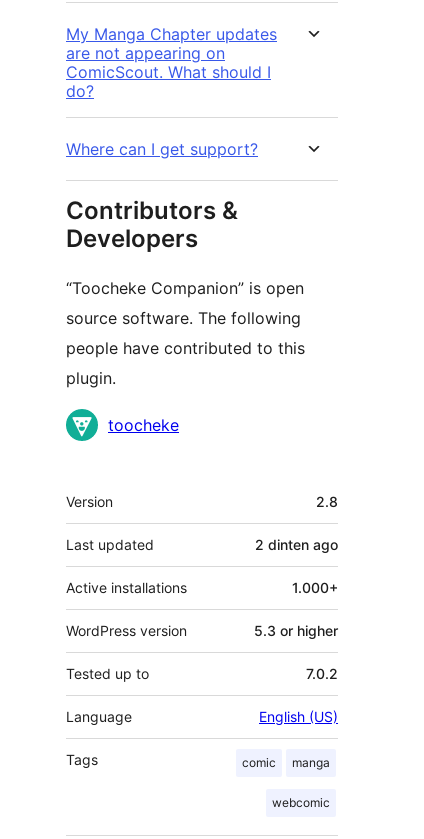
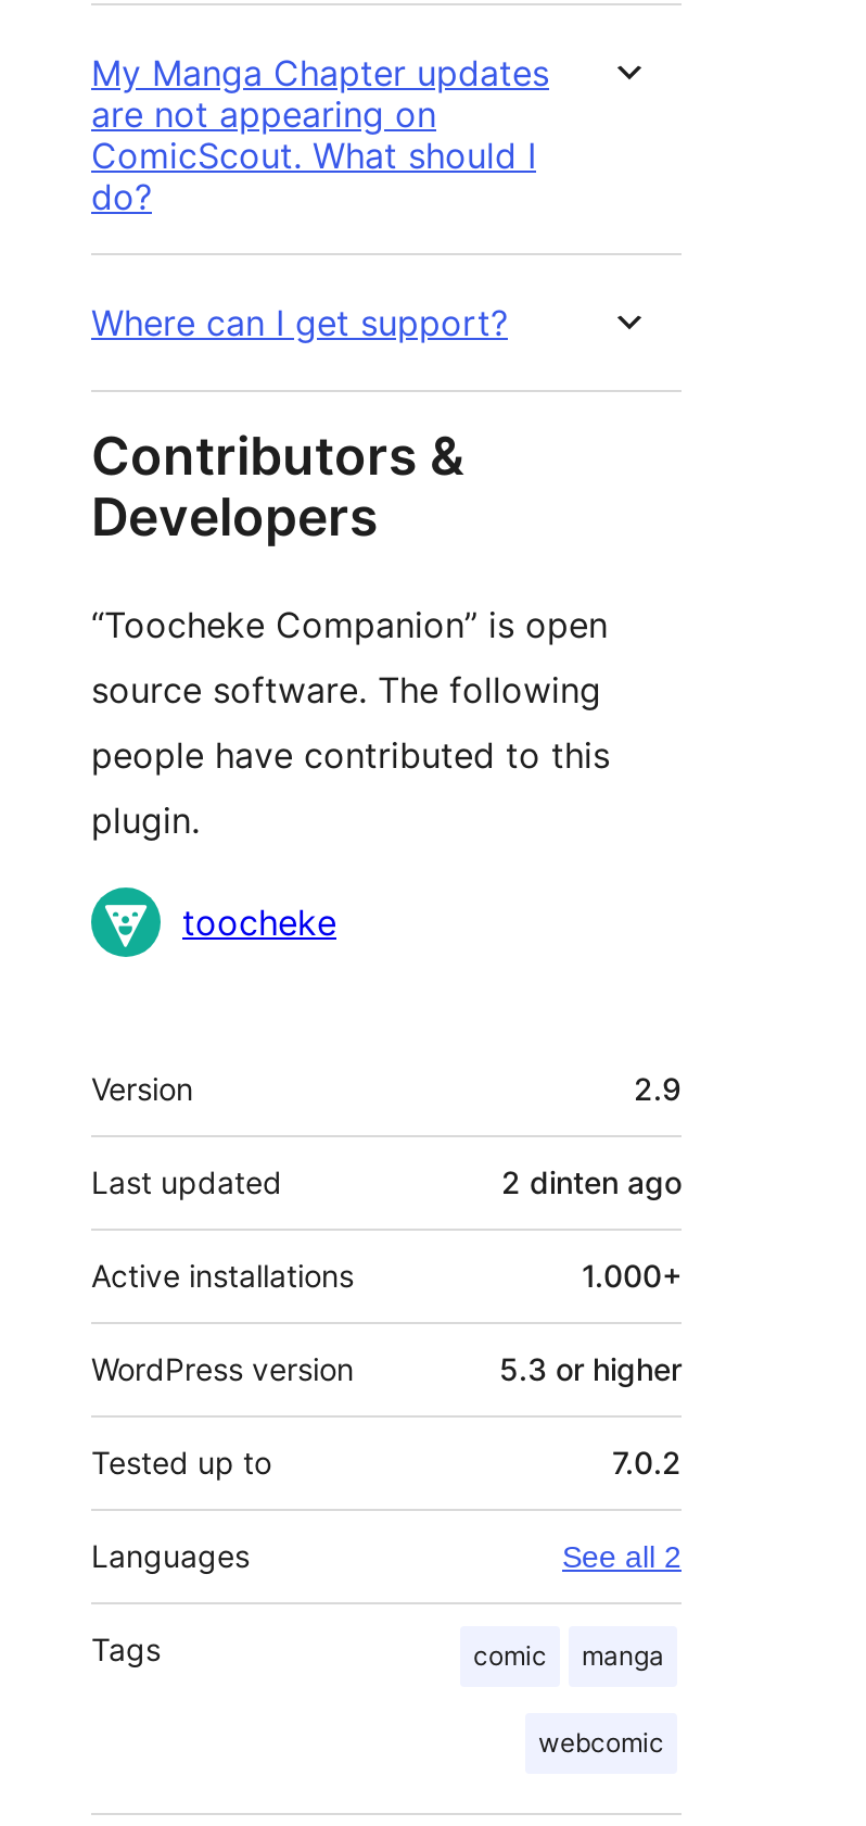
[316,493,338,510] 2.8 -> [634,1071,682,1108] 2.9
[66,708,338,725] Language | English (US) -> [91,1538,682,1575] Languages | See all 2

